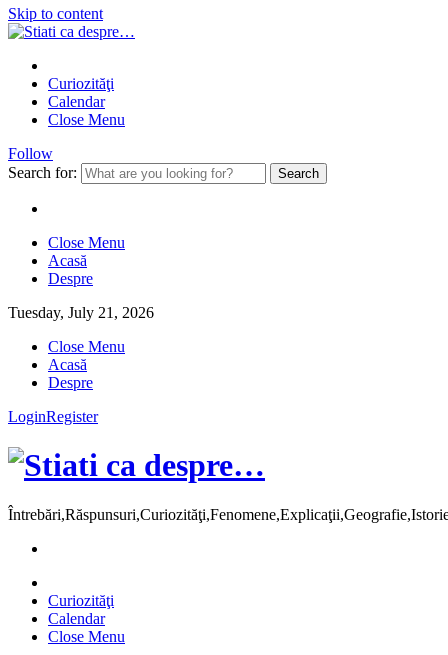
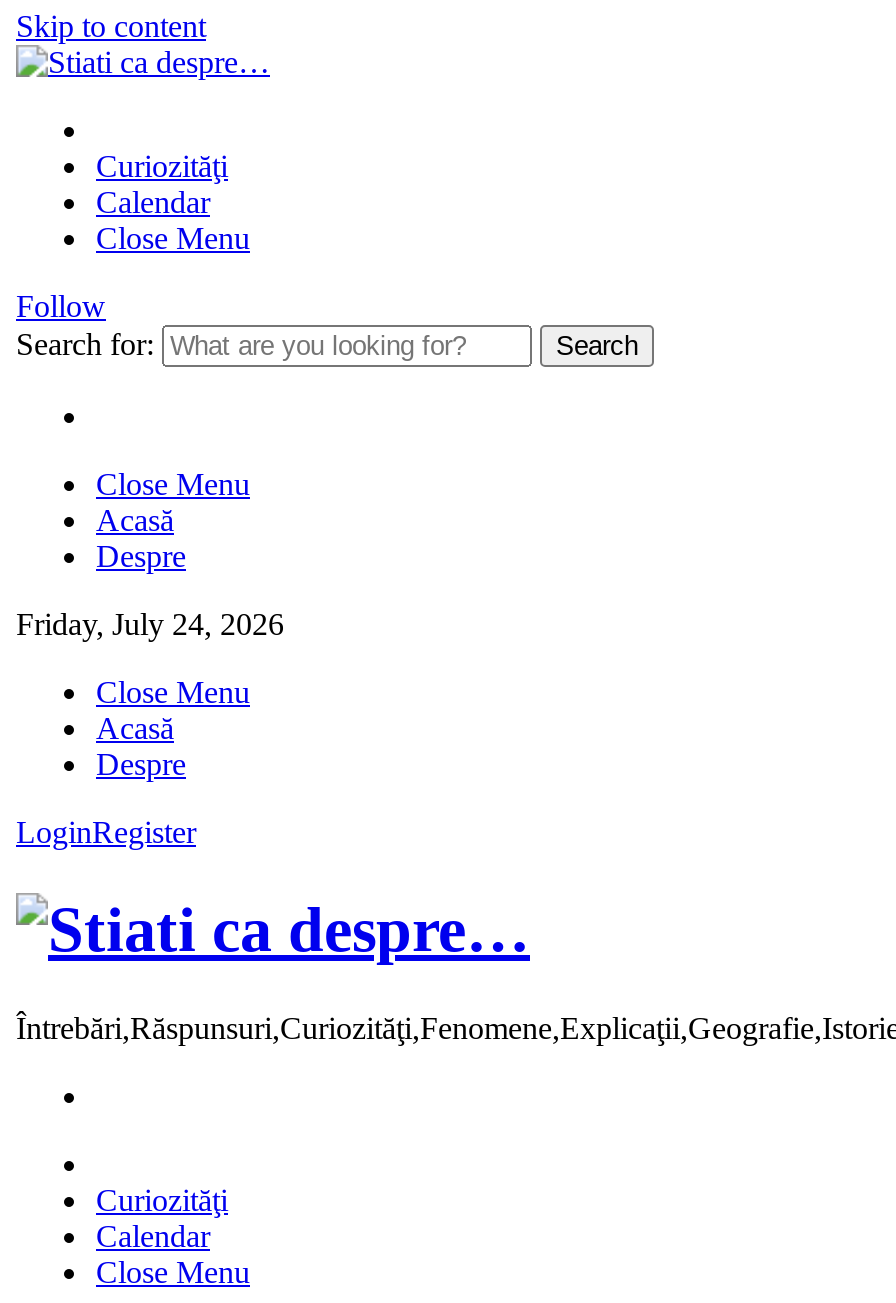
[8,304,154,321] Tuesday, July 21, 2026 -> [16,607,284,641] Friday, July 24, 2026

